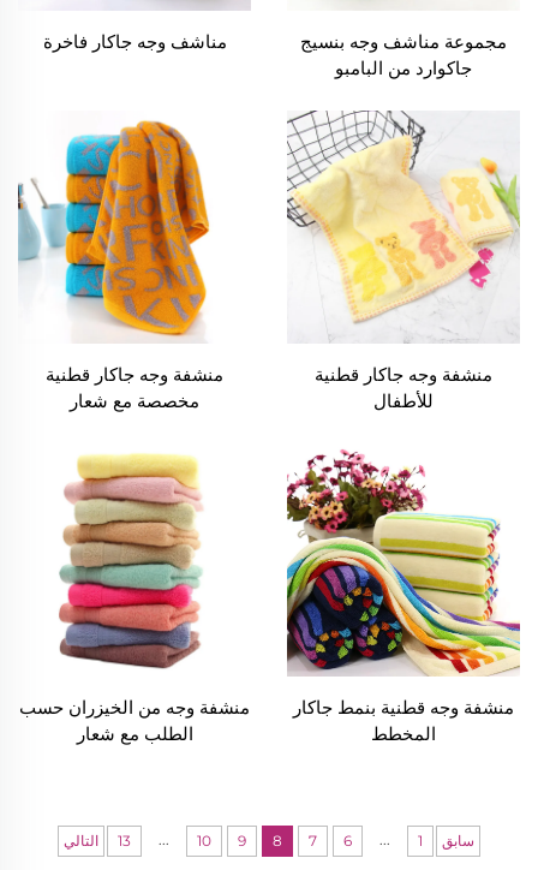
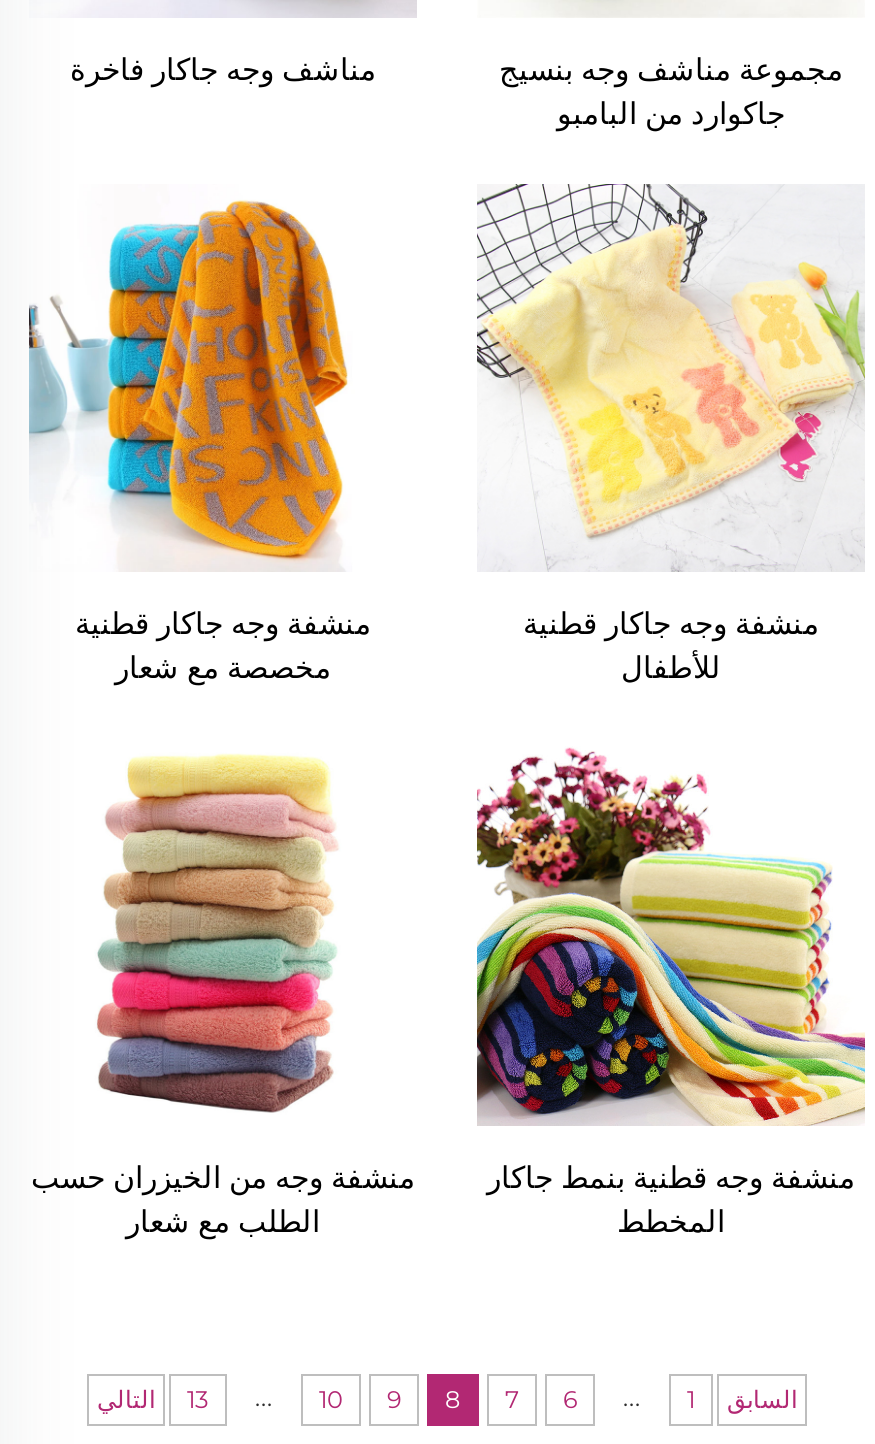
[442,831,474,849] سابق -> [727,1383,797,1413] السابق

